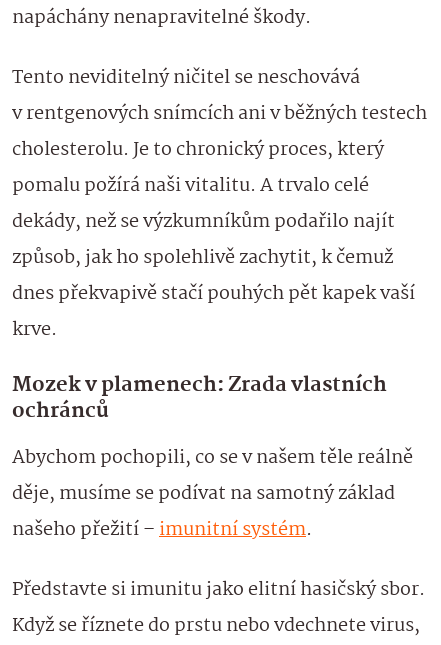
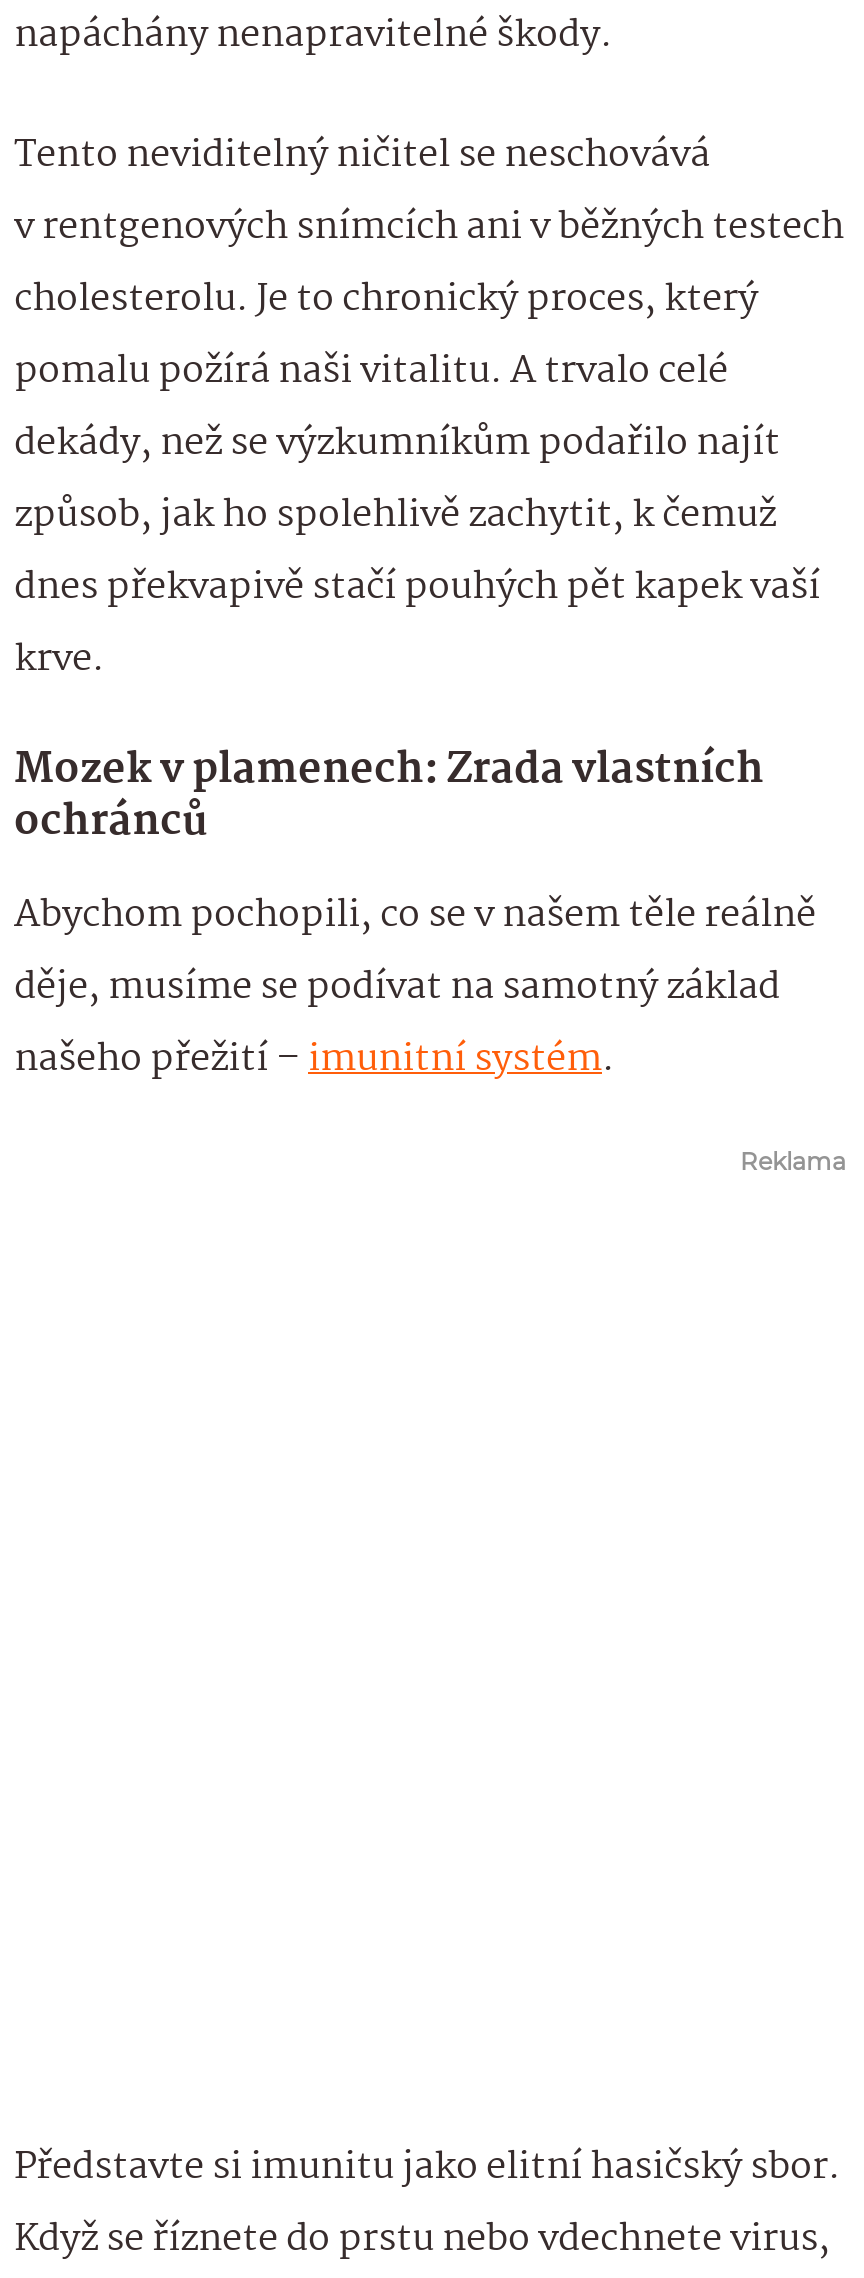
none -> [740,1146,846,1176] Reklama

